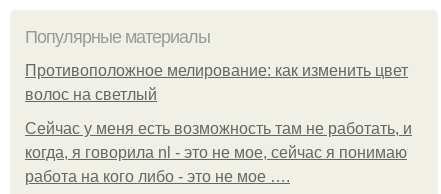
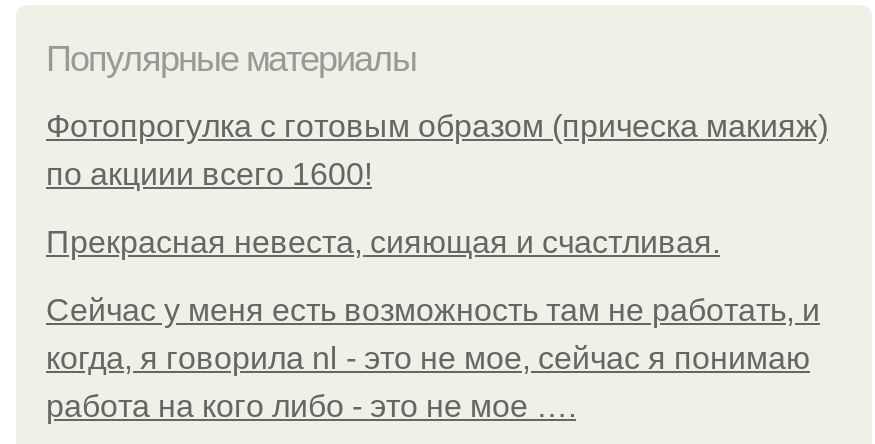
[25,62,408,103] Противоположное мелирование: как изменить цвет | волос на светлый -> [46,109,828,259] Фотопрогулка с готовым образом (прическа макияж) | по акциии всего 1600! | Прекрасная невеста, сияющая и счастливая.

